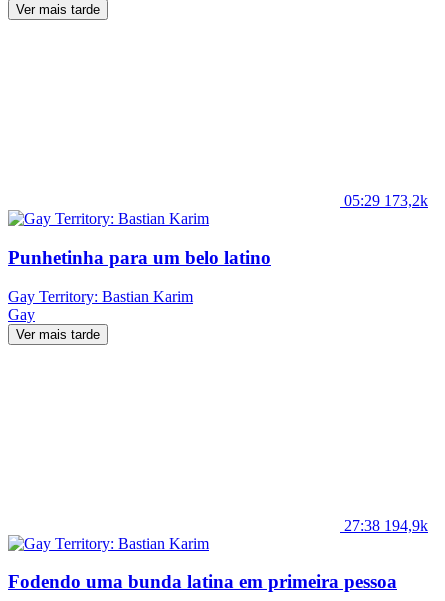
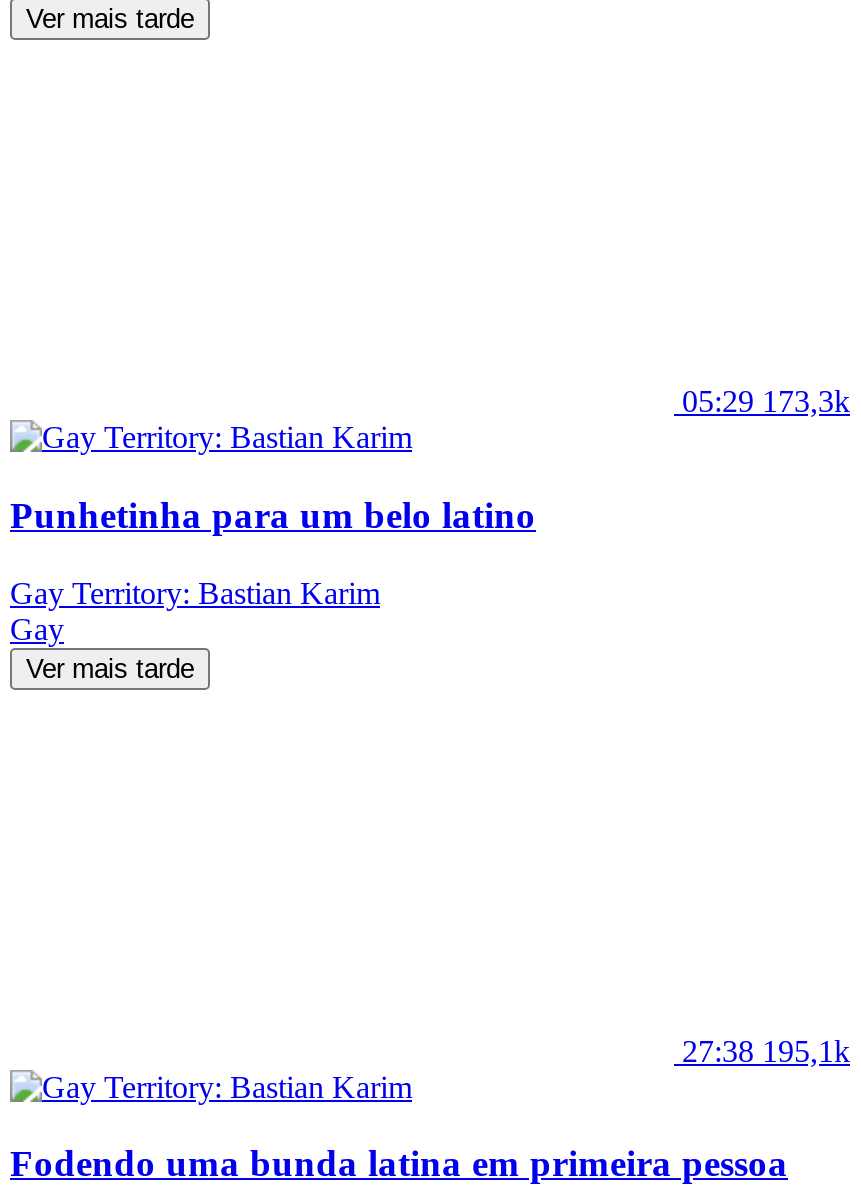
[344,192,428,209] 05:29 173,2k -> [682,384,850,418] 05:29 173,3k
[344,516,428,533] 27:38 194,9k -> [682,1033,850,1067] 27:38 195,1k

